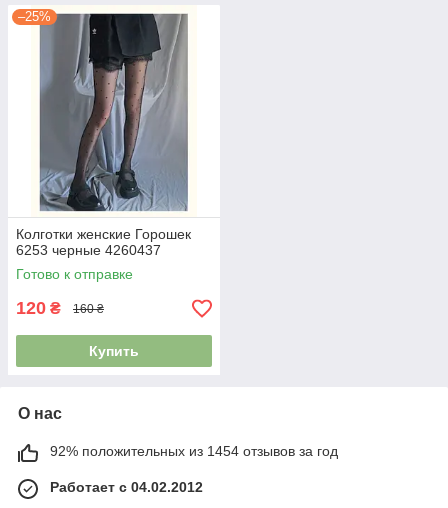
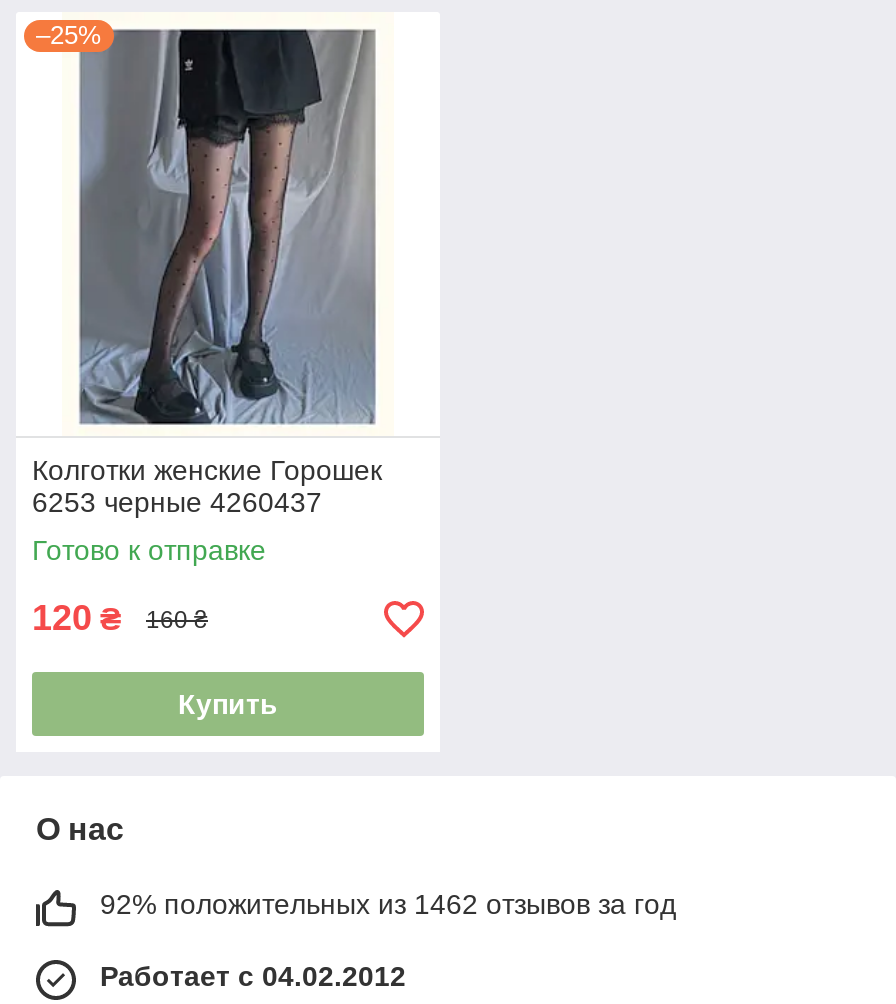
[50,443,338,459] 92% положительных из 1454 отзывов за год -> [100,888,676,920] 92% положительных из 1462 отзывов за год

